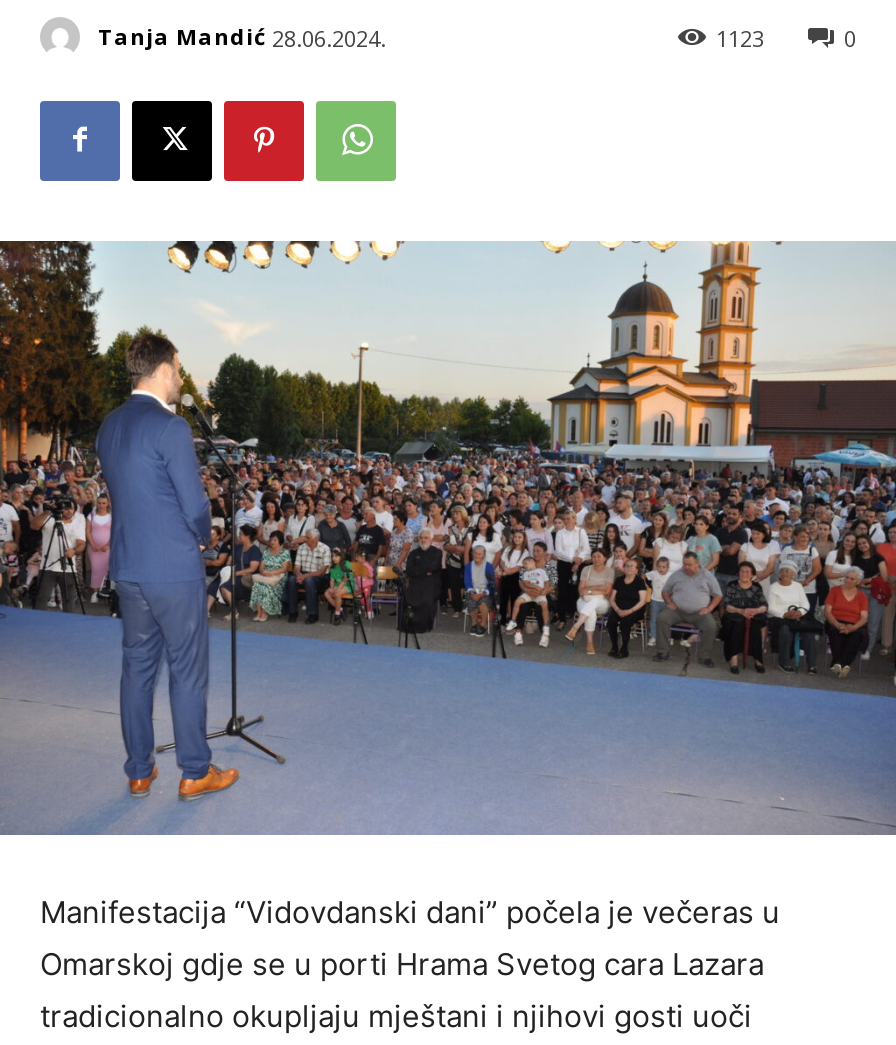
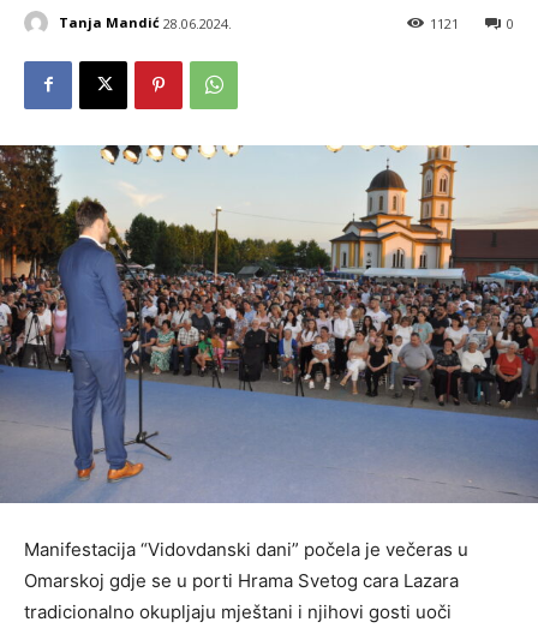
[716,23,764,53] 1123 -> [430,14,459,32] 1121

